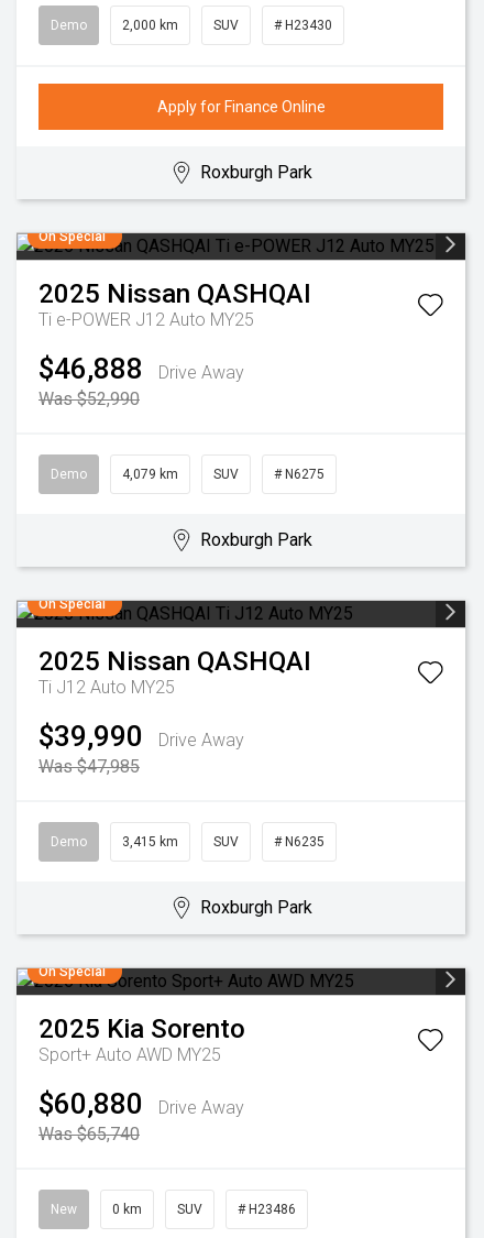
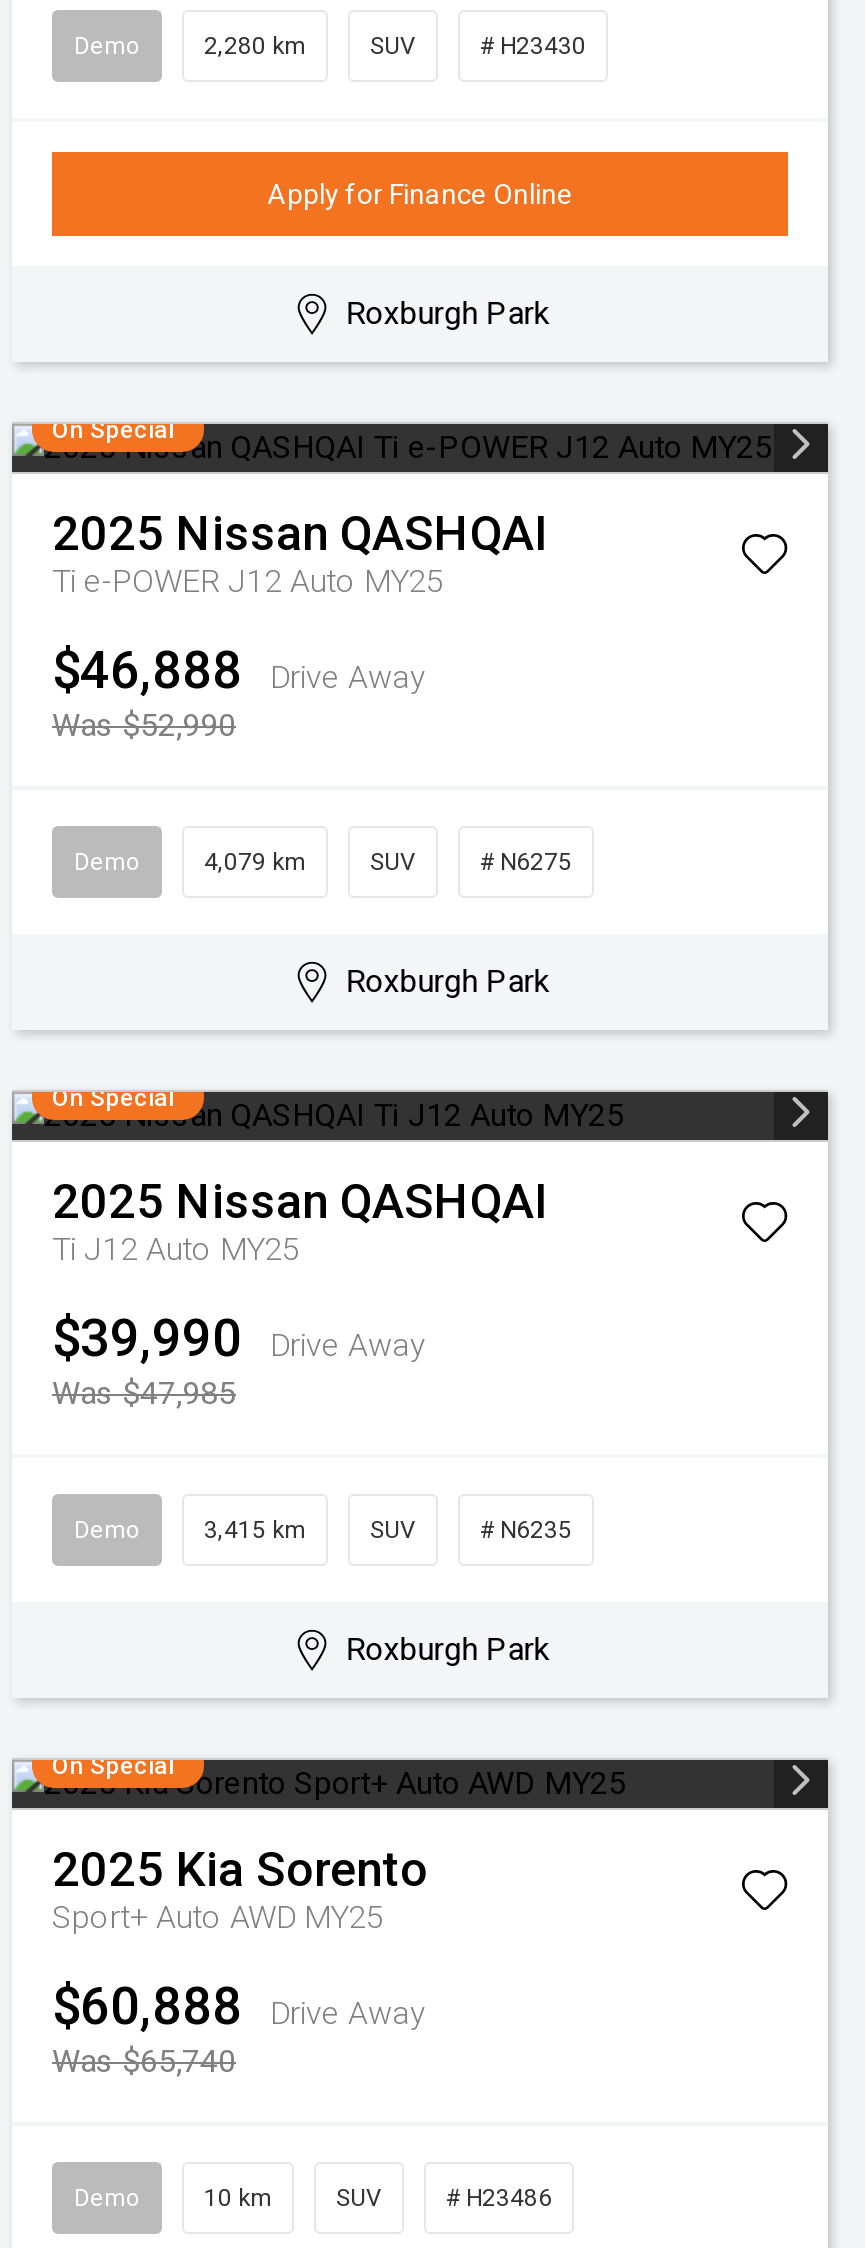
[122,18,178,33] 2,000 km -> [204,32,306,60] 2,280 km
[38,1087,244,1120] $60,880 Drive Away -> [52,1976,426,2036] $60,888 Drive Away
[51,1202,142,1217] New | 0 km -> [74,2184,272,2212] Demo | 10 km

